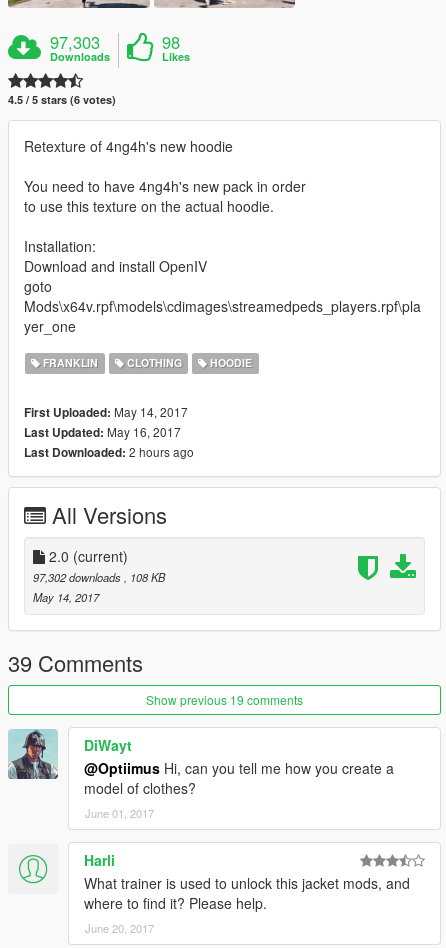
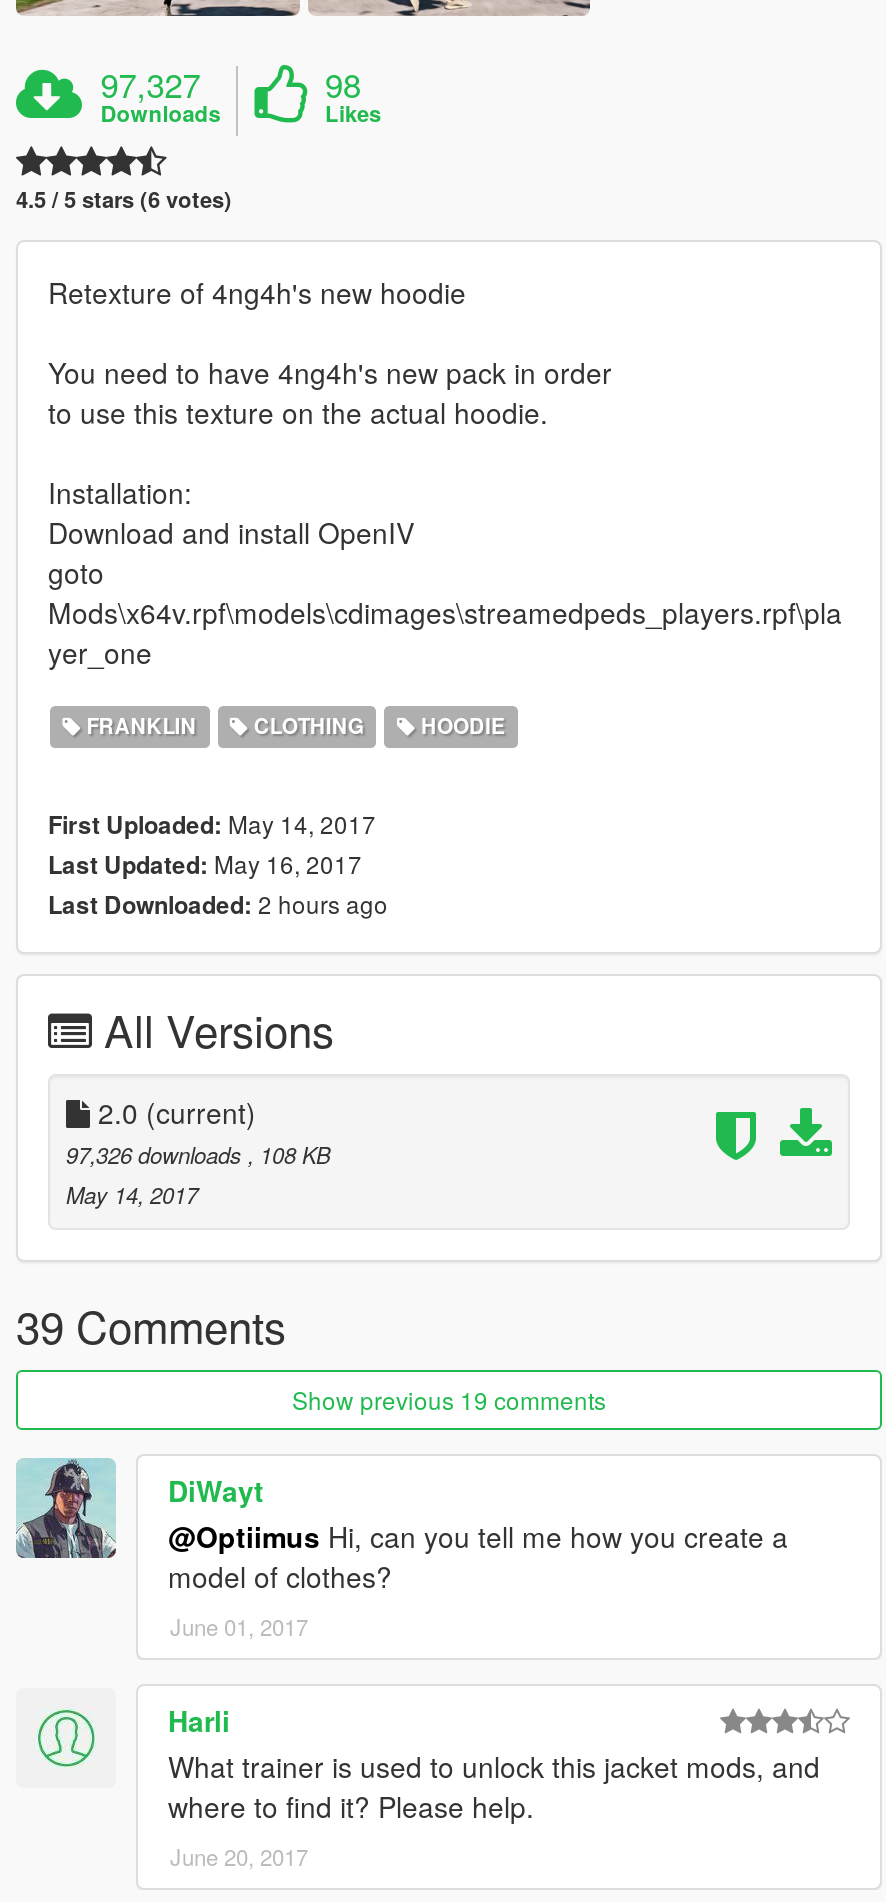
[50,30,100,54] 97,303 -> [100,61,200,109] 97,327
[33,569,165,585] 97,302 downloads, 108 KB -> [66,1139,330,1171] 97,326 downloads, 108 KB

